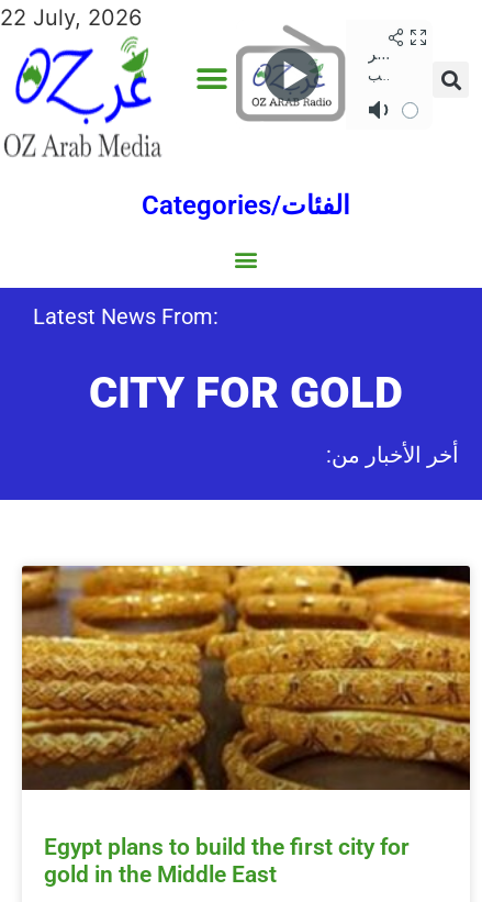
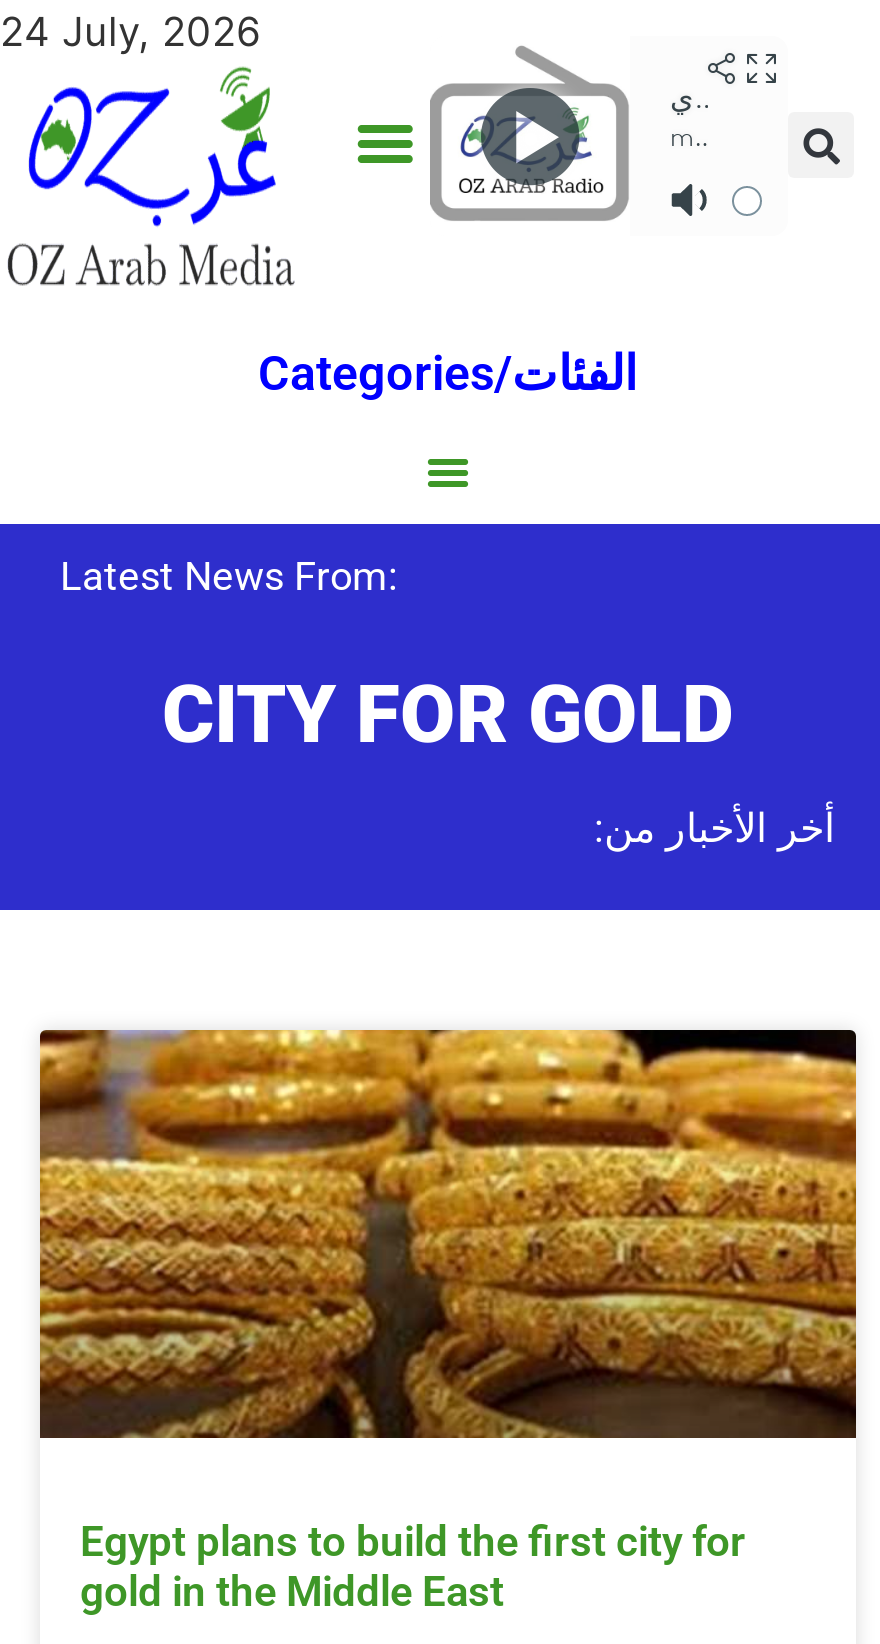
[0,4,142,31] 22 July, 2026 -> [0,8,260,56] 24 July, 2026

